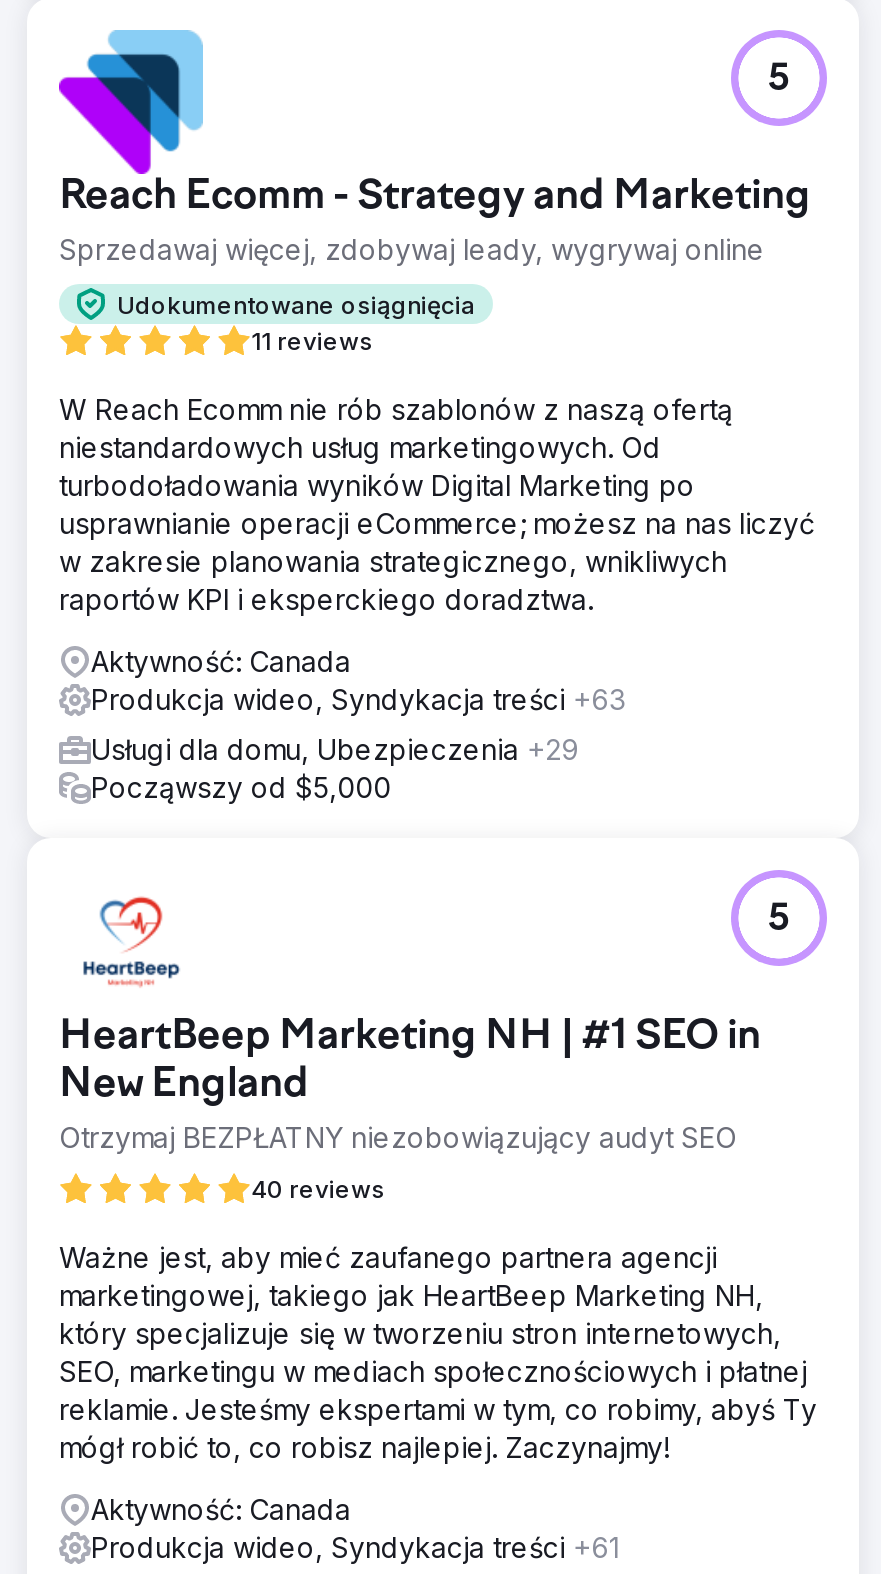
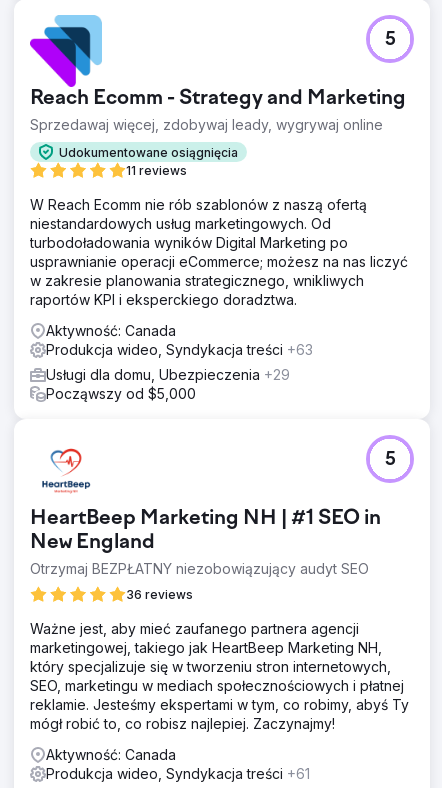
[251,1174,385,1204] 40 reviews -> [126,587,193,602] 36 reviews

